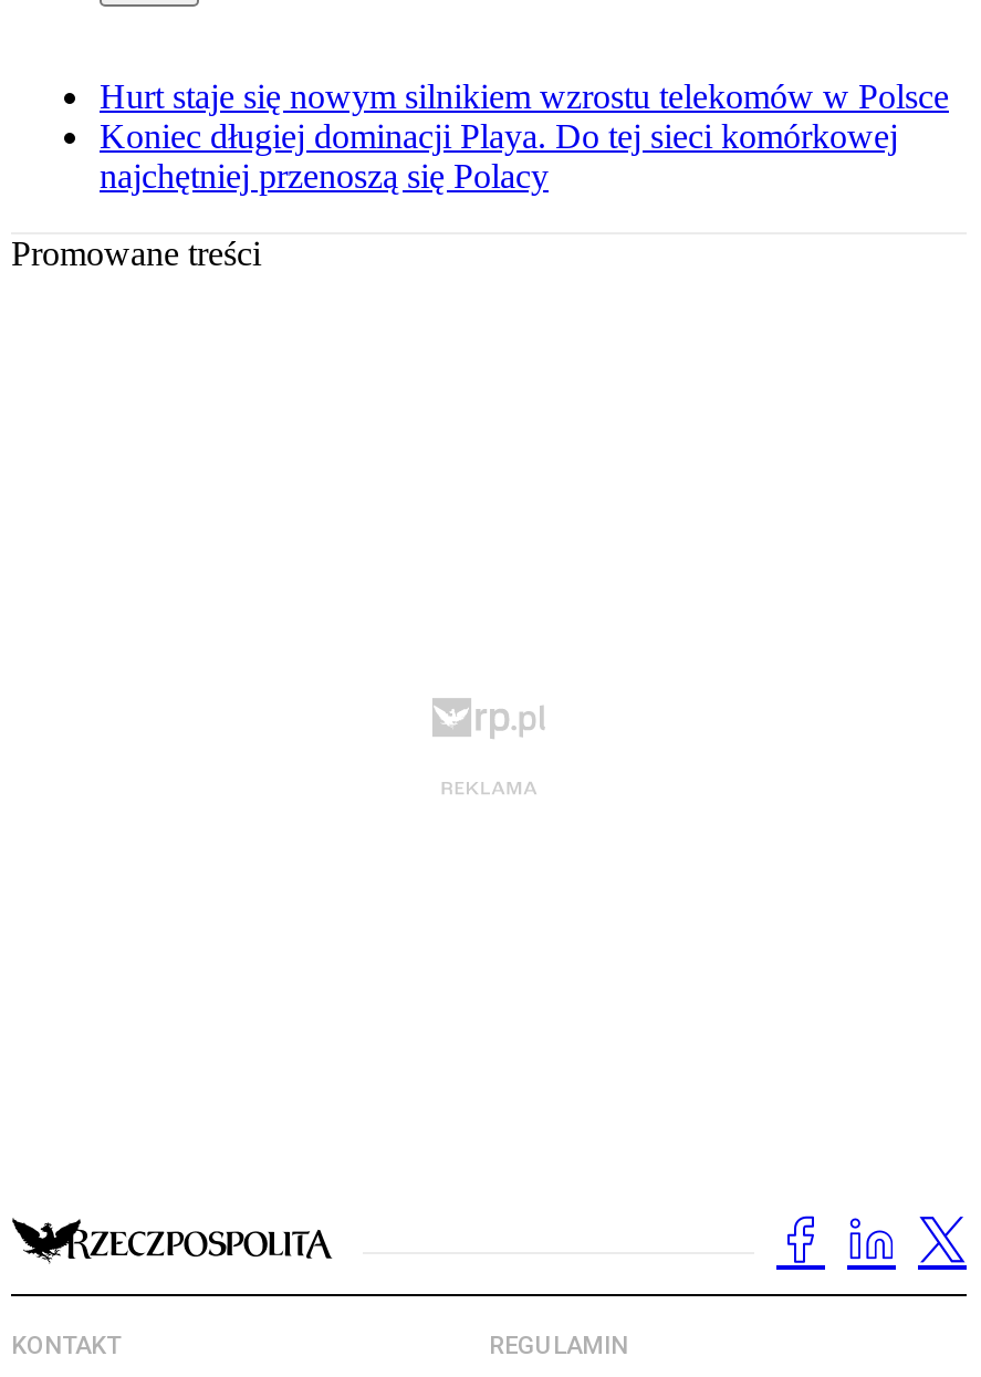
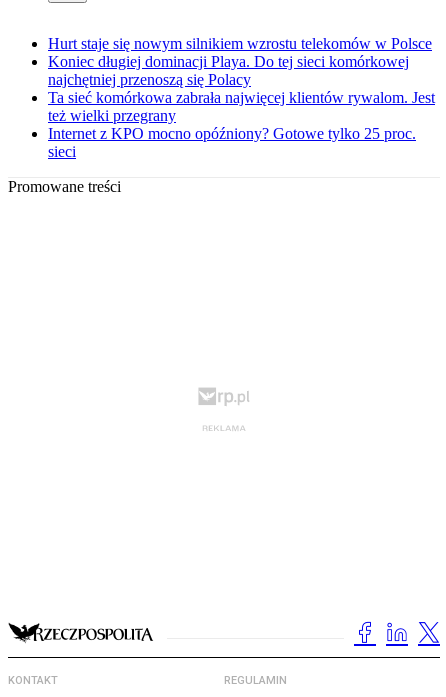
none -> [48,89,435,160] Ta sieć komórkowa zabrała najwięcej klientów rywalom. Jest | też wielki przegrany | Internet z KPO mocno opóźniony? Gotowe tylko 25 proc. | sieci

